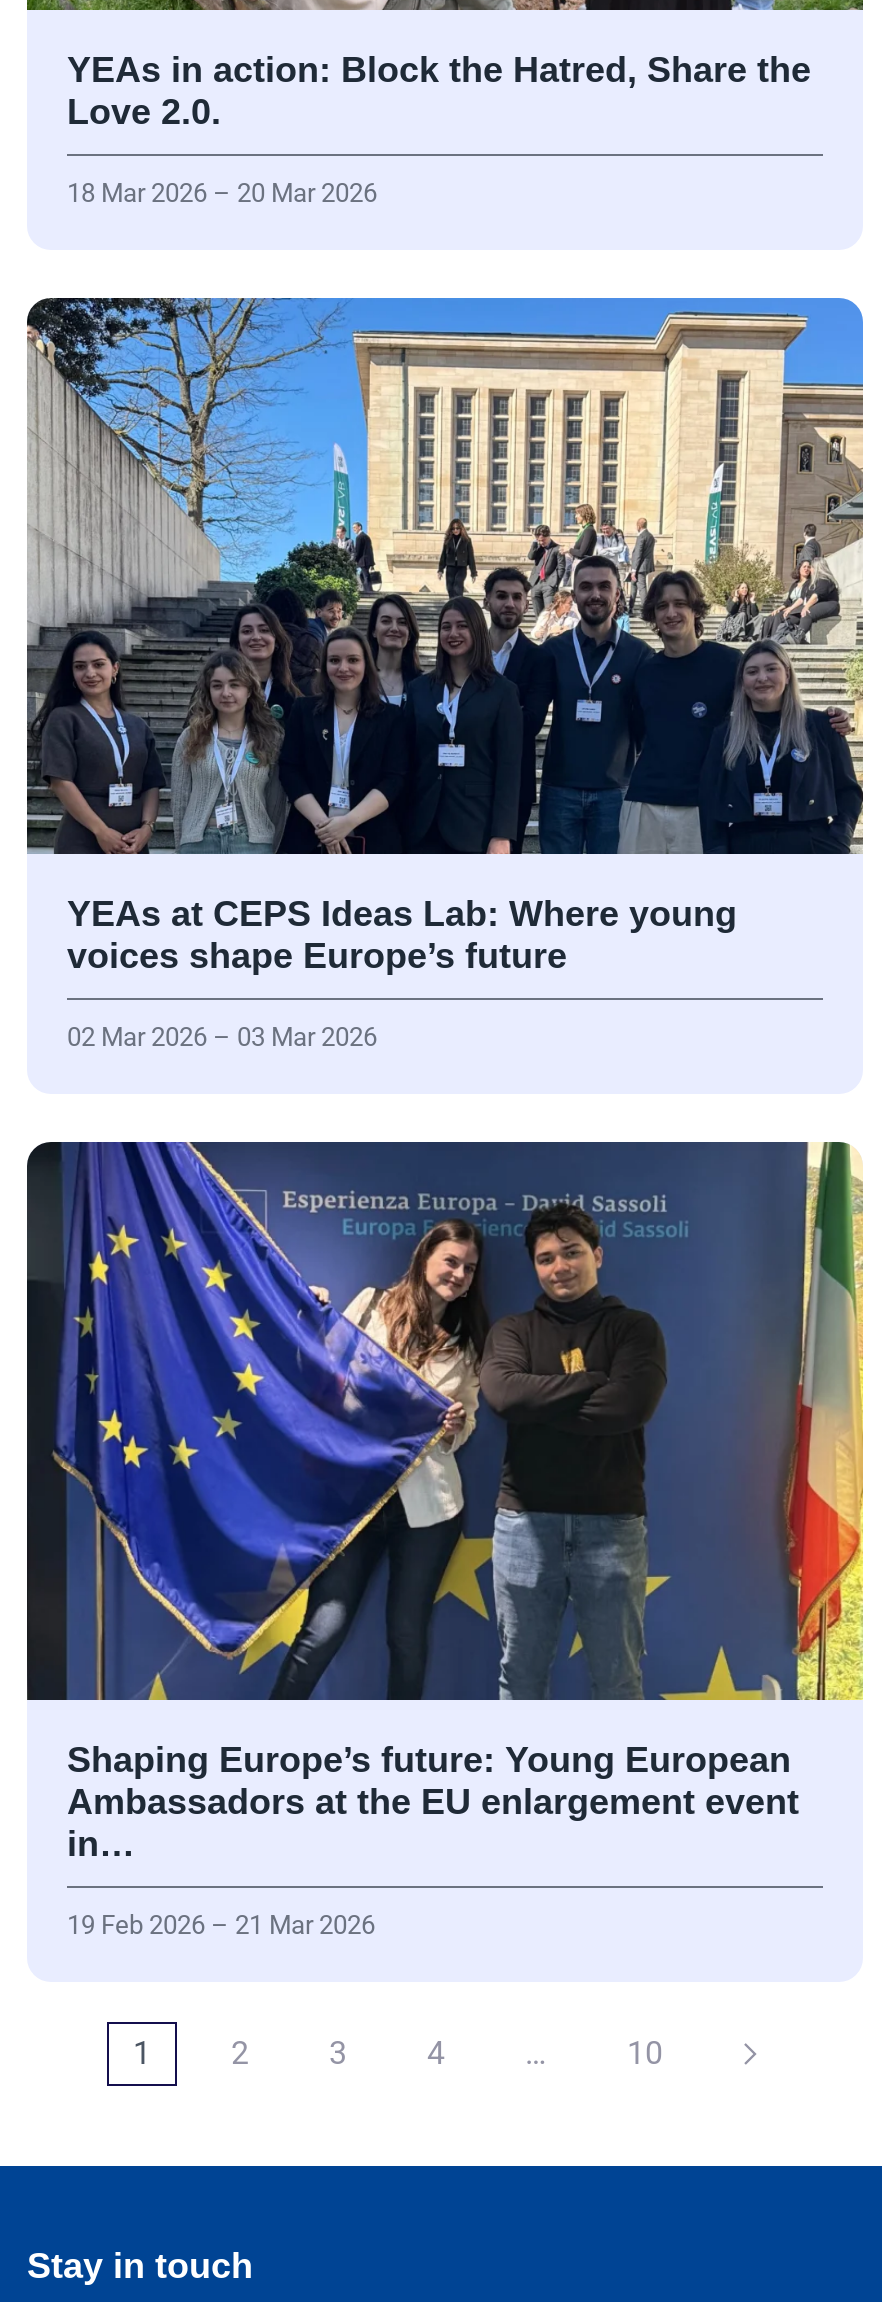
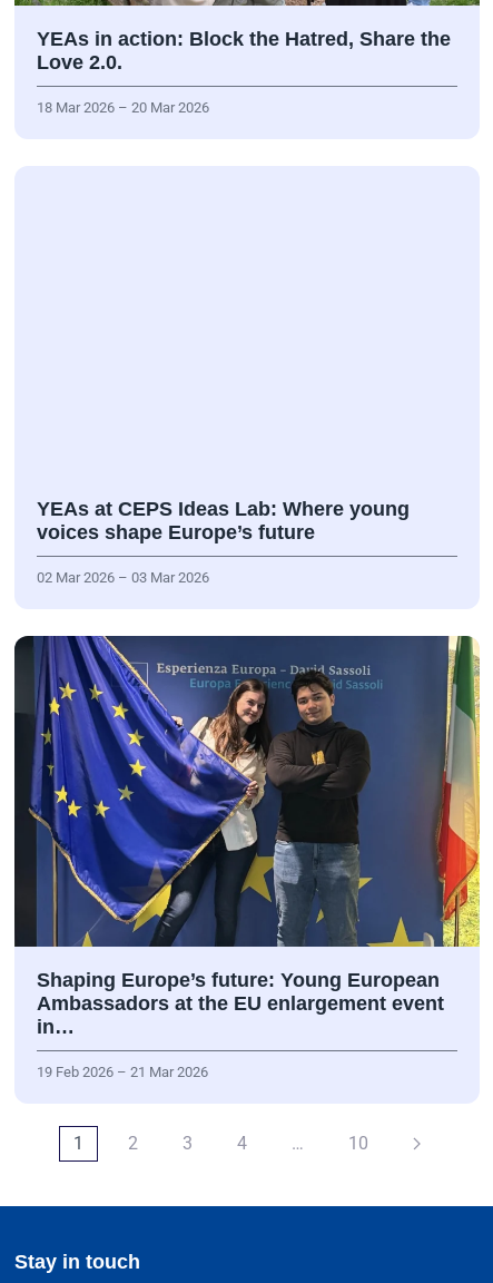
[25,296,865,856] [image] -> none

